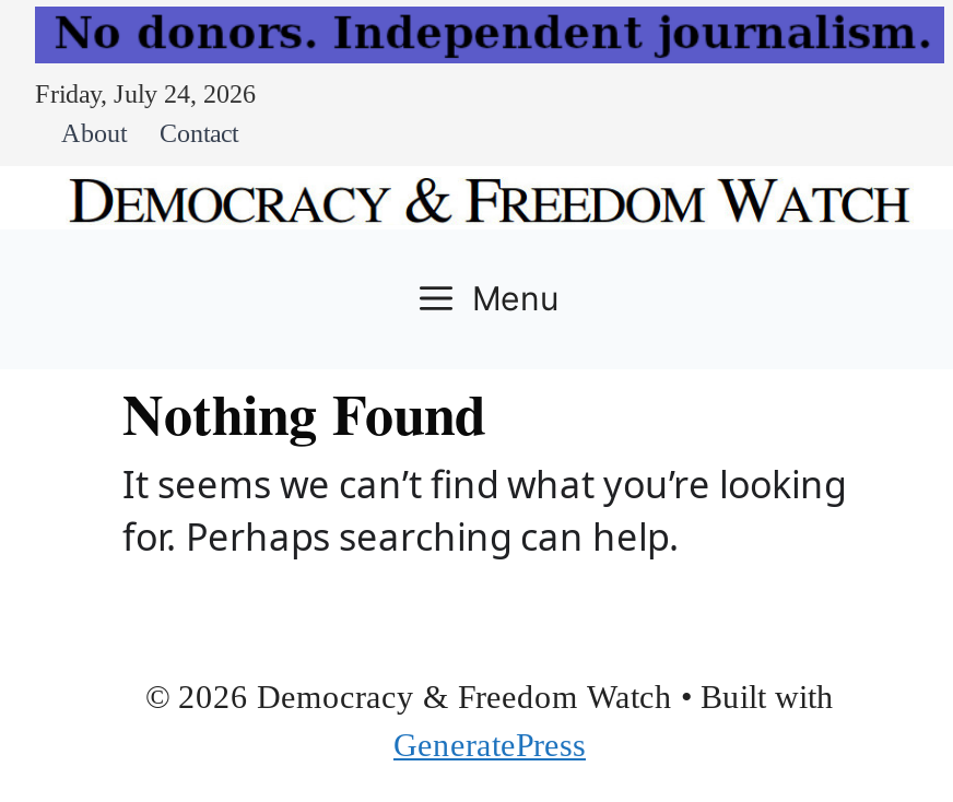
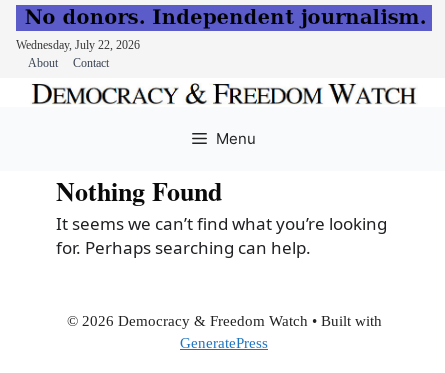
[35,78,256,109] Friday, July 24, 2026 -> [16,38,140,52] Wednesday, July 22, 2026

